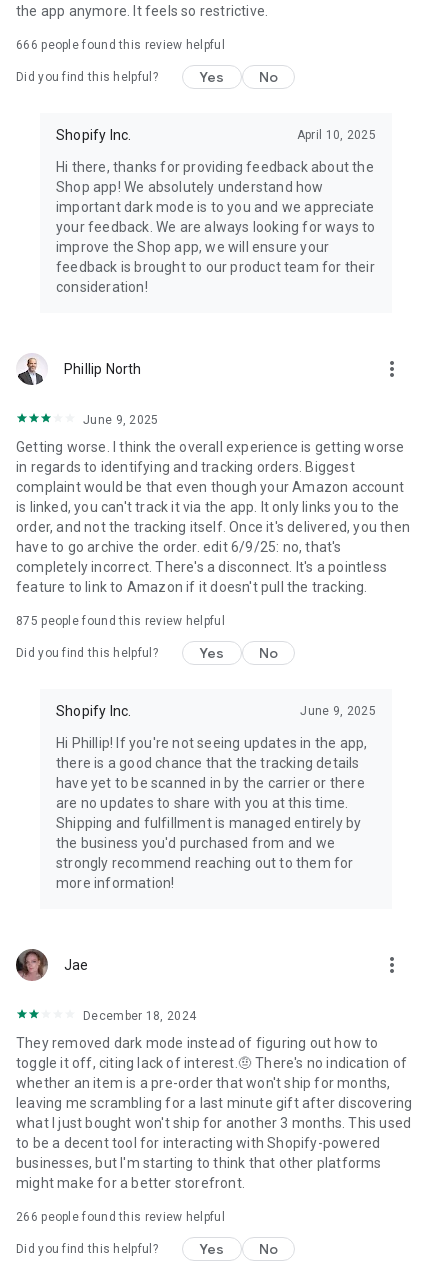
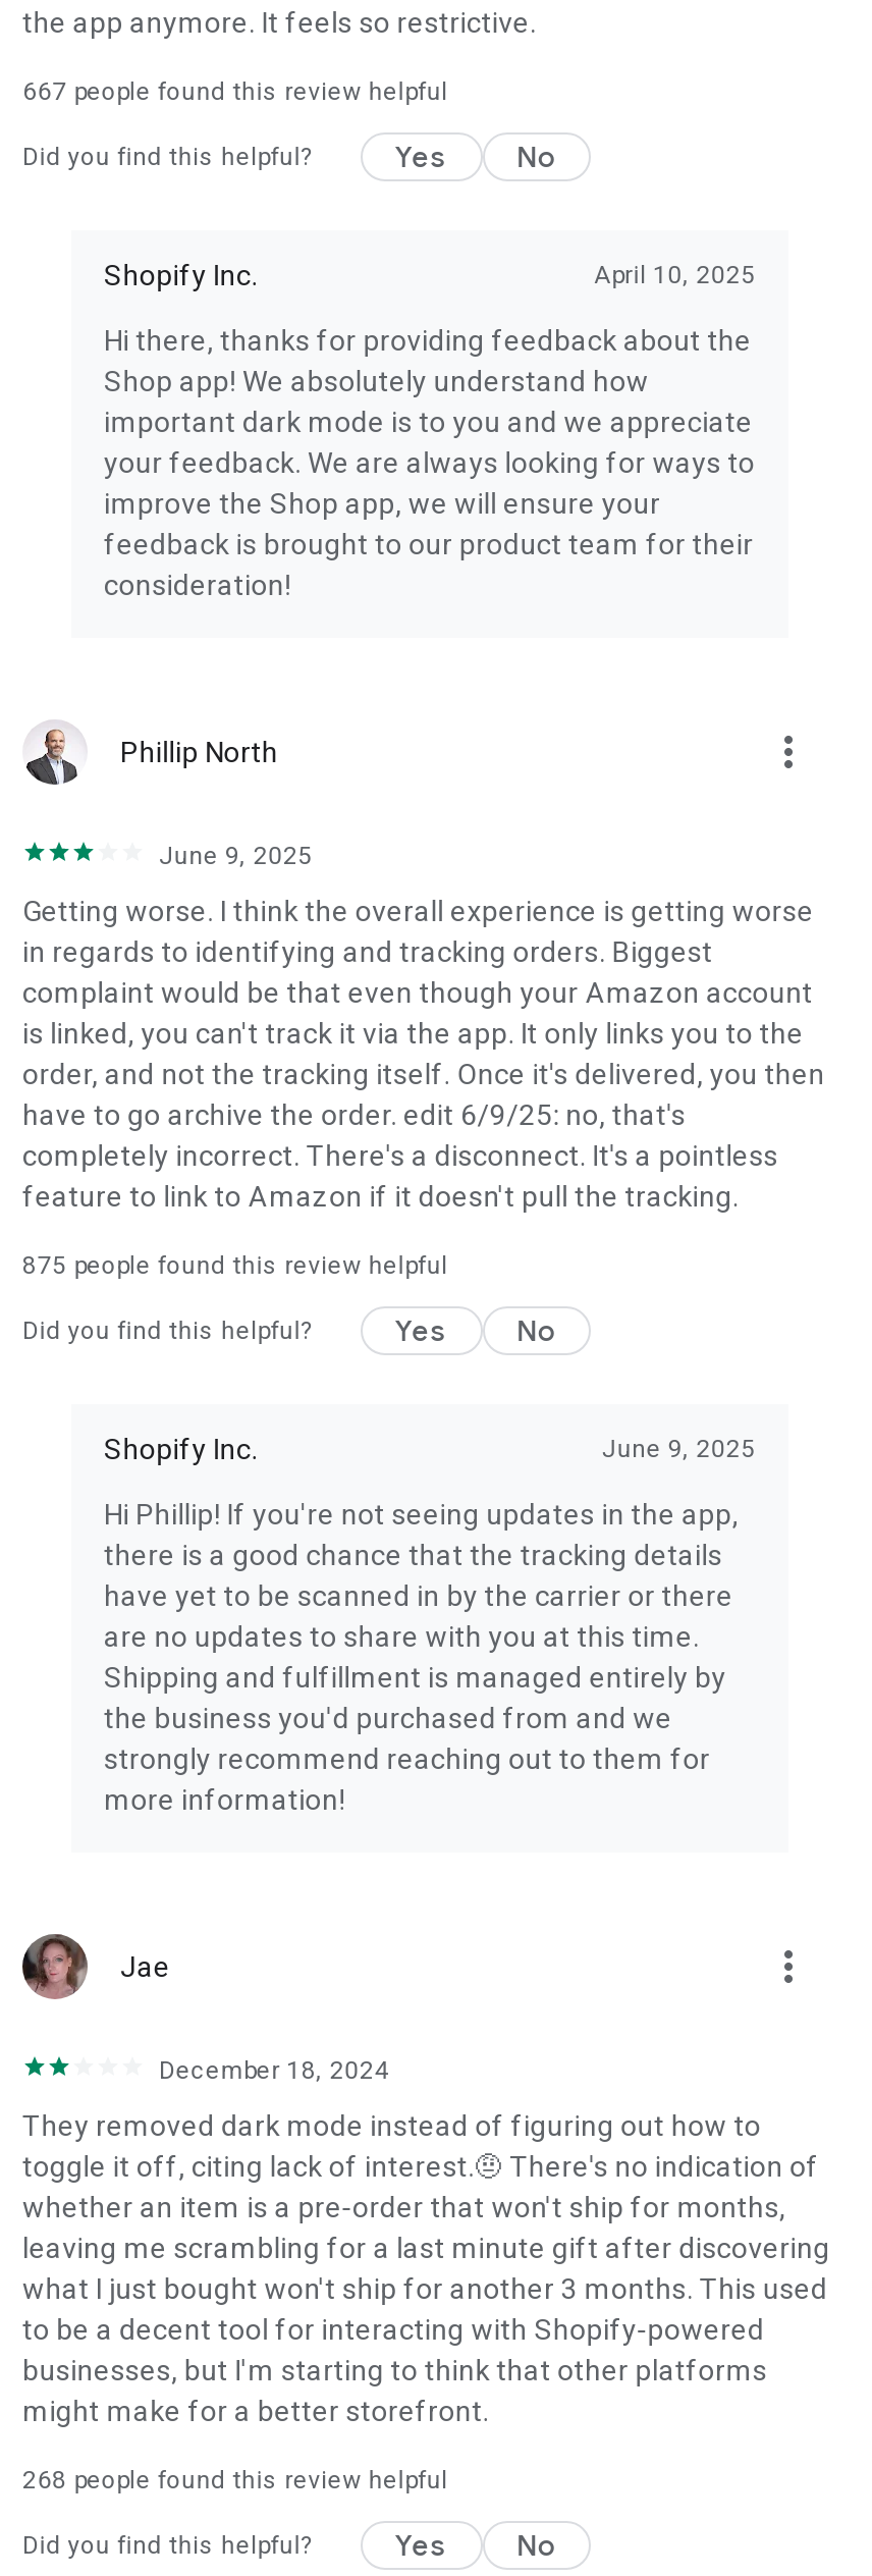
[16,38,225,52] 666 people found this review helpful -> [22,77,448,106] 667 people found this review helpful
[16,1210,225,1224] 266 people found this review helpful -> [22,2466,448,2494] 268 people found this review helpful

